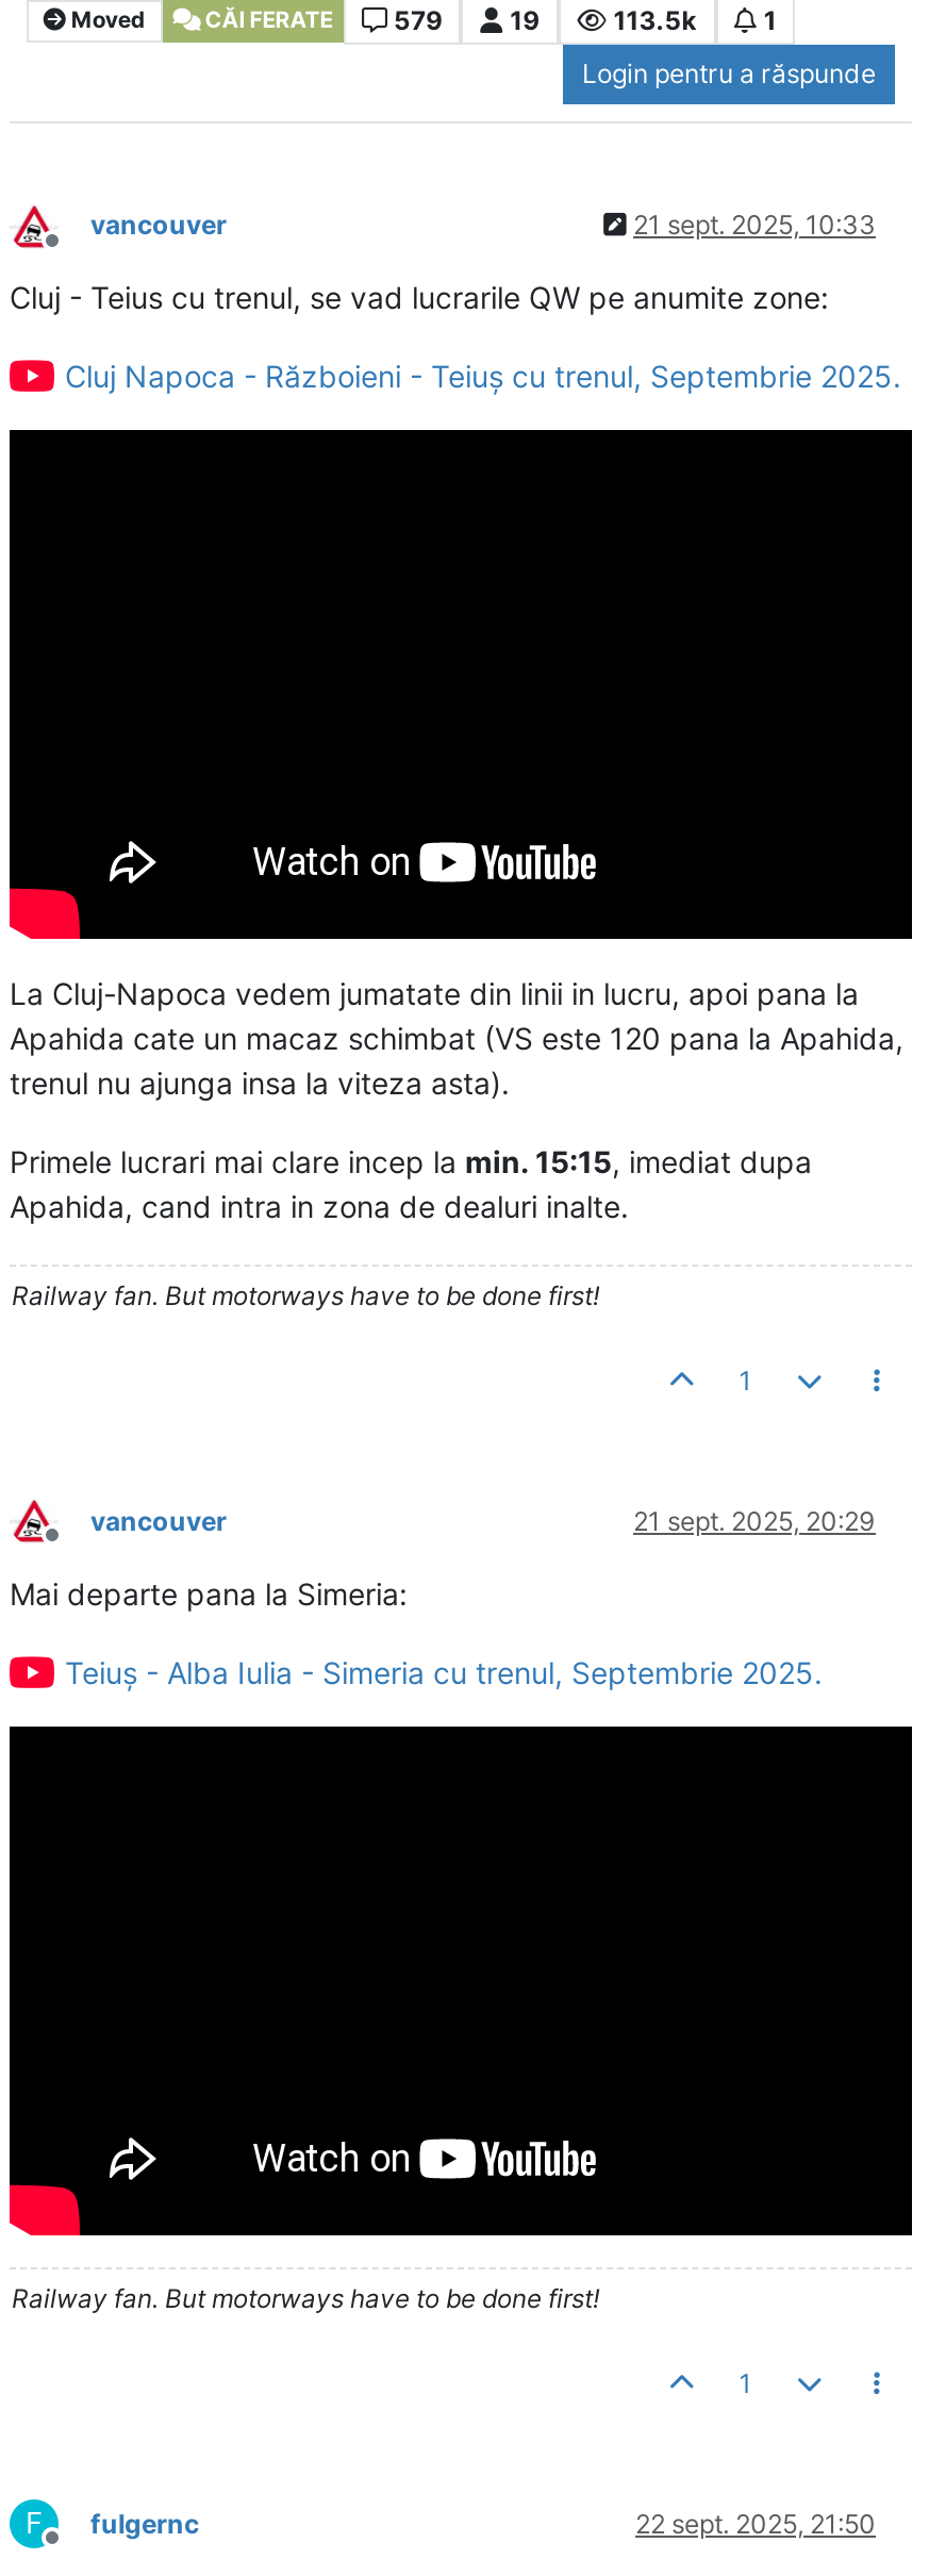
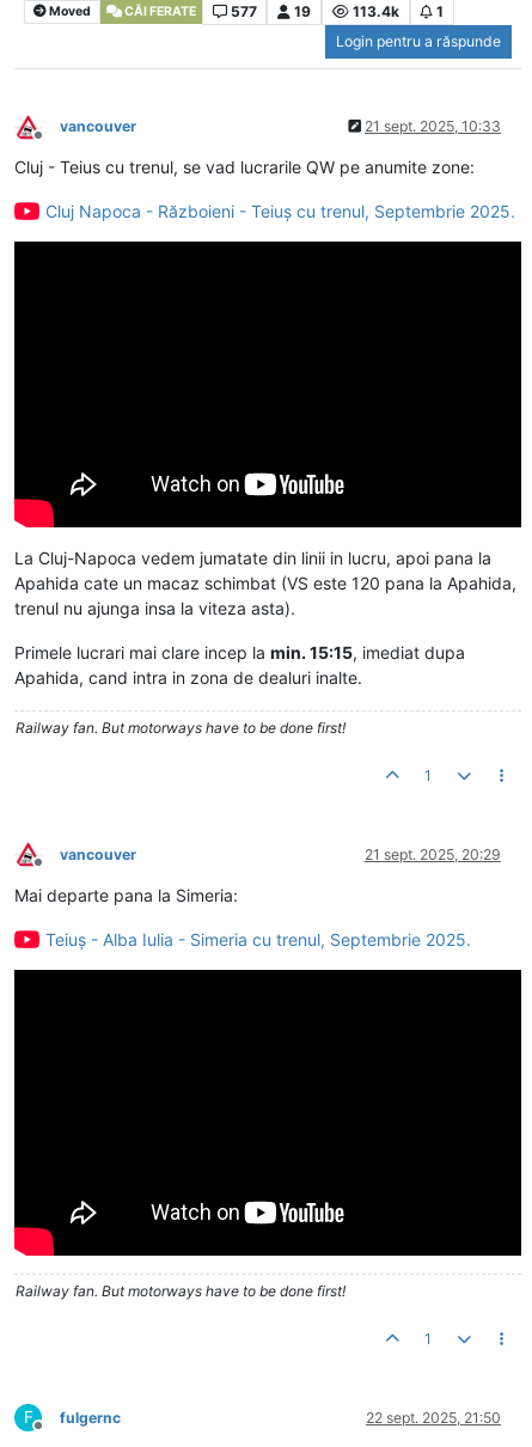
[394,4,443,36] 579 -> [230,2,256,20] 577
[613,4,696,36] 113.5k -> [352,2,399,20] 113.4k

